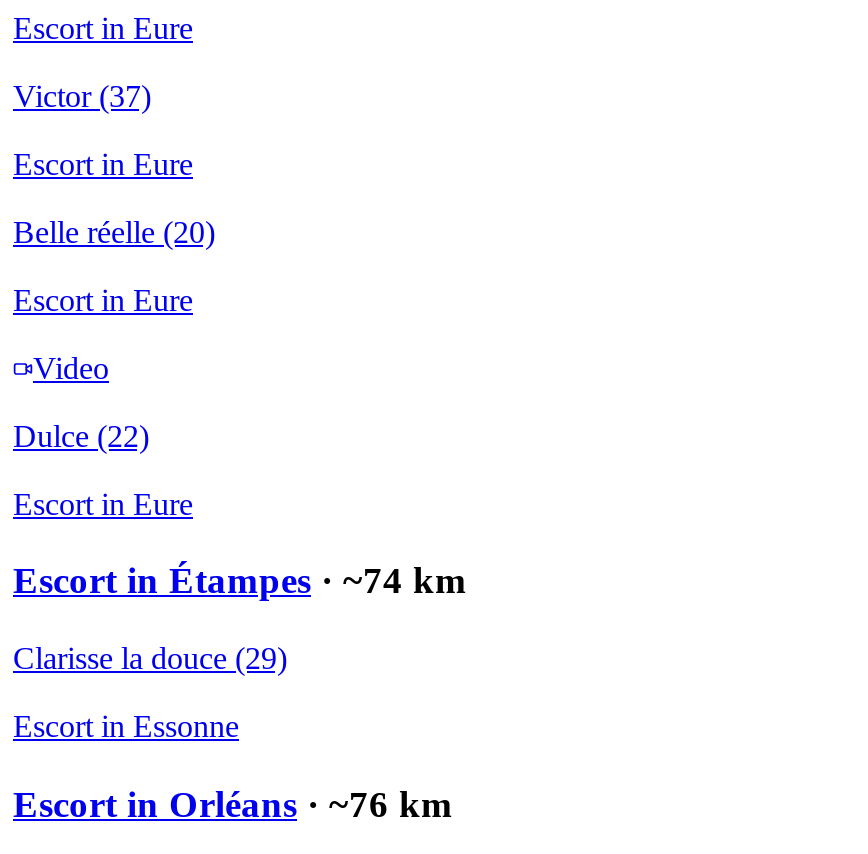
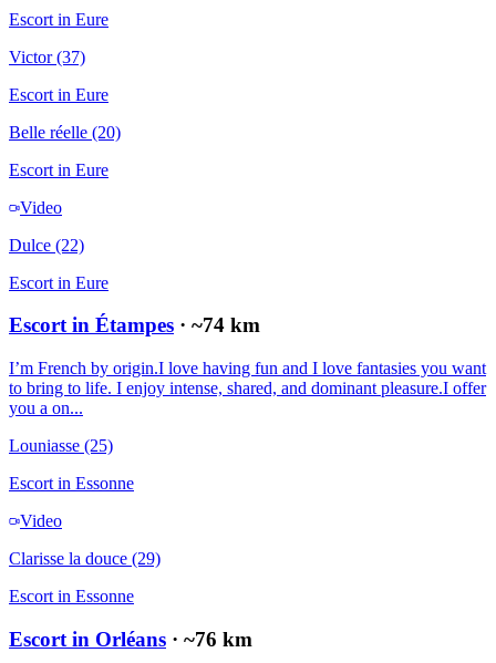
none -> [9,359,486,530] I’m French by origin.I love having fun and I love fantasies you want | to bring to life. I enjoy intense, shared, and dominant pleasure.I offer | you a on... | Louniasse (25) | Escort in Essonne | Video

